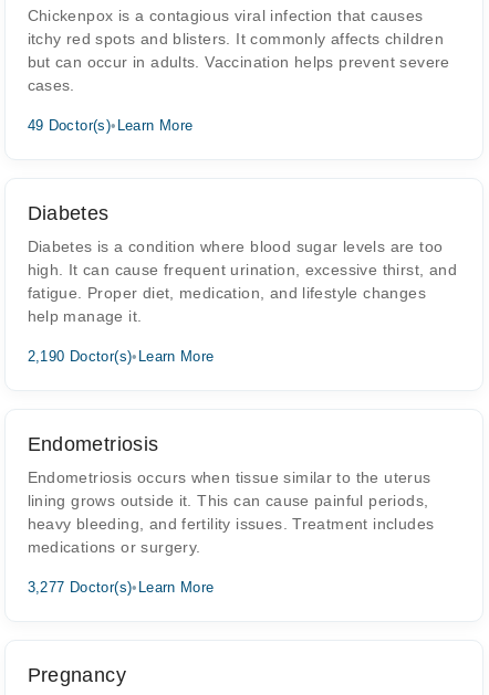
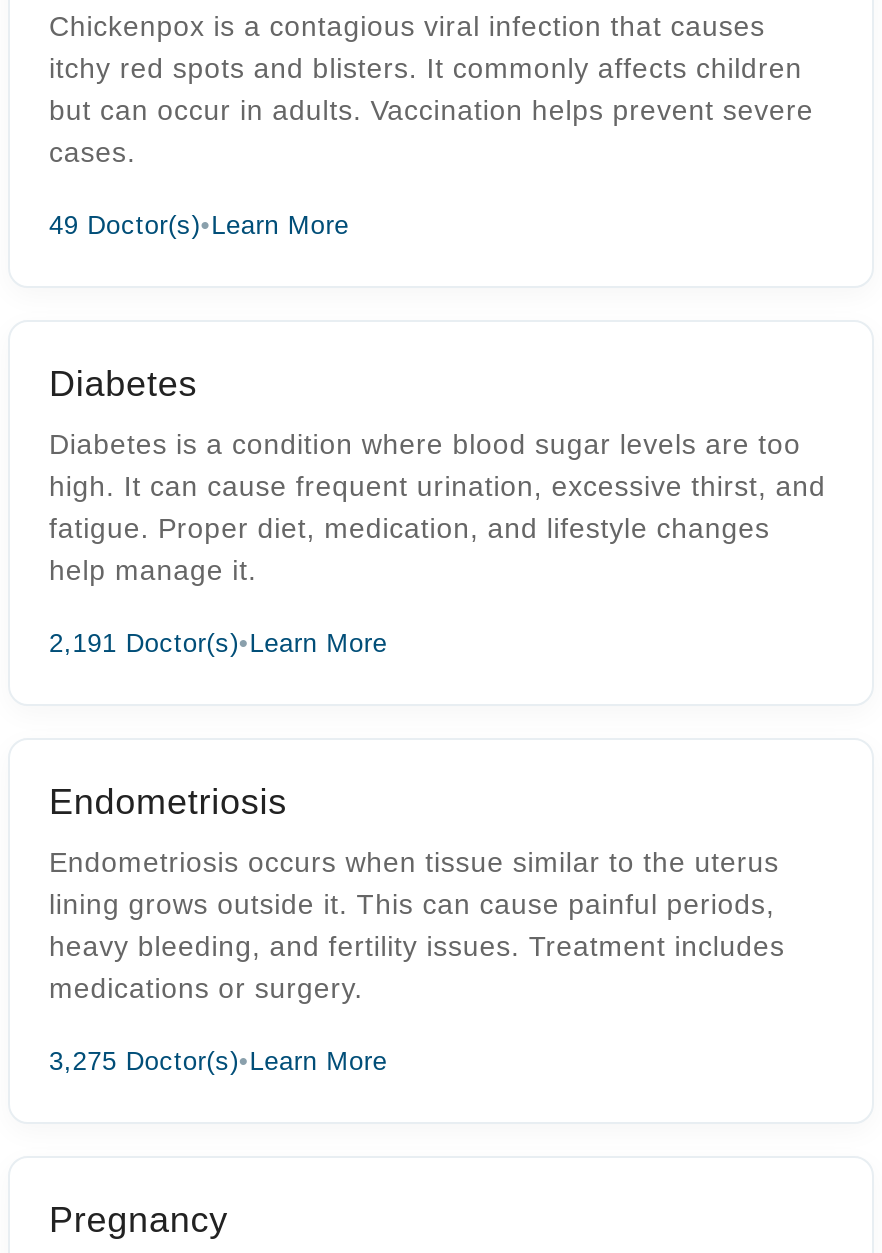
[27,348,214,365] 2,190 Doctor(s)•Learn More -> [49,628,387,658] 2,191 Doctor(s)•Learn More
[27,579,214,596] 3,277 Doctor(s)•Learn More -> [49,1046,387,1076] 3,275 Doctor(s)•Learn More

